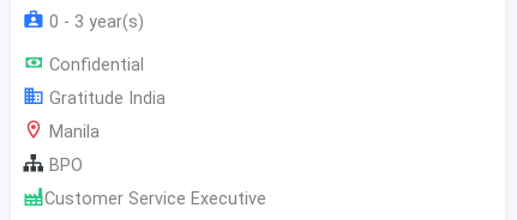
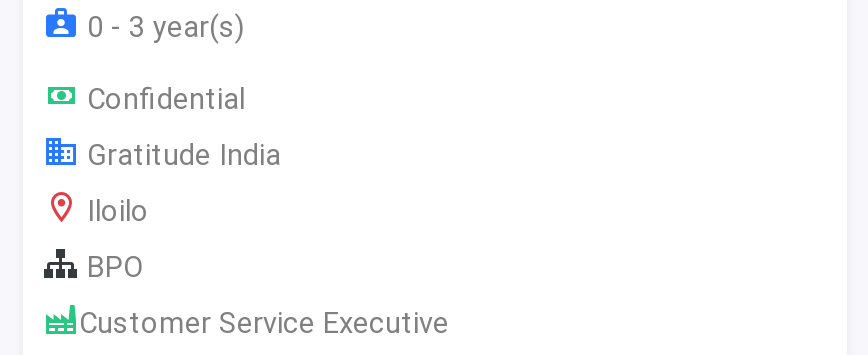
[44,122,100,142] Manila -> [79,194,149,228] Iloilo

